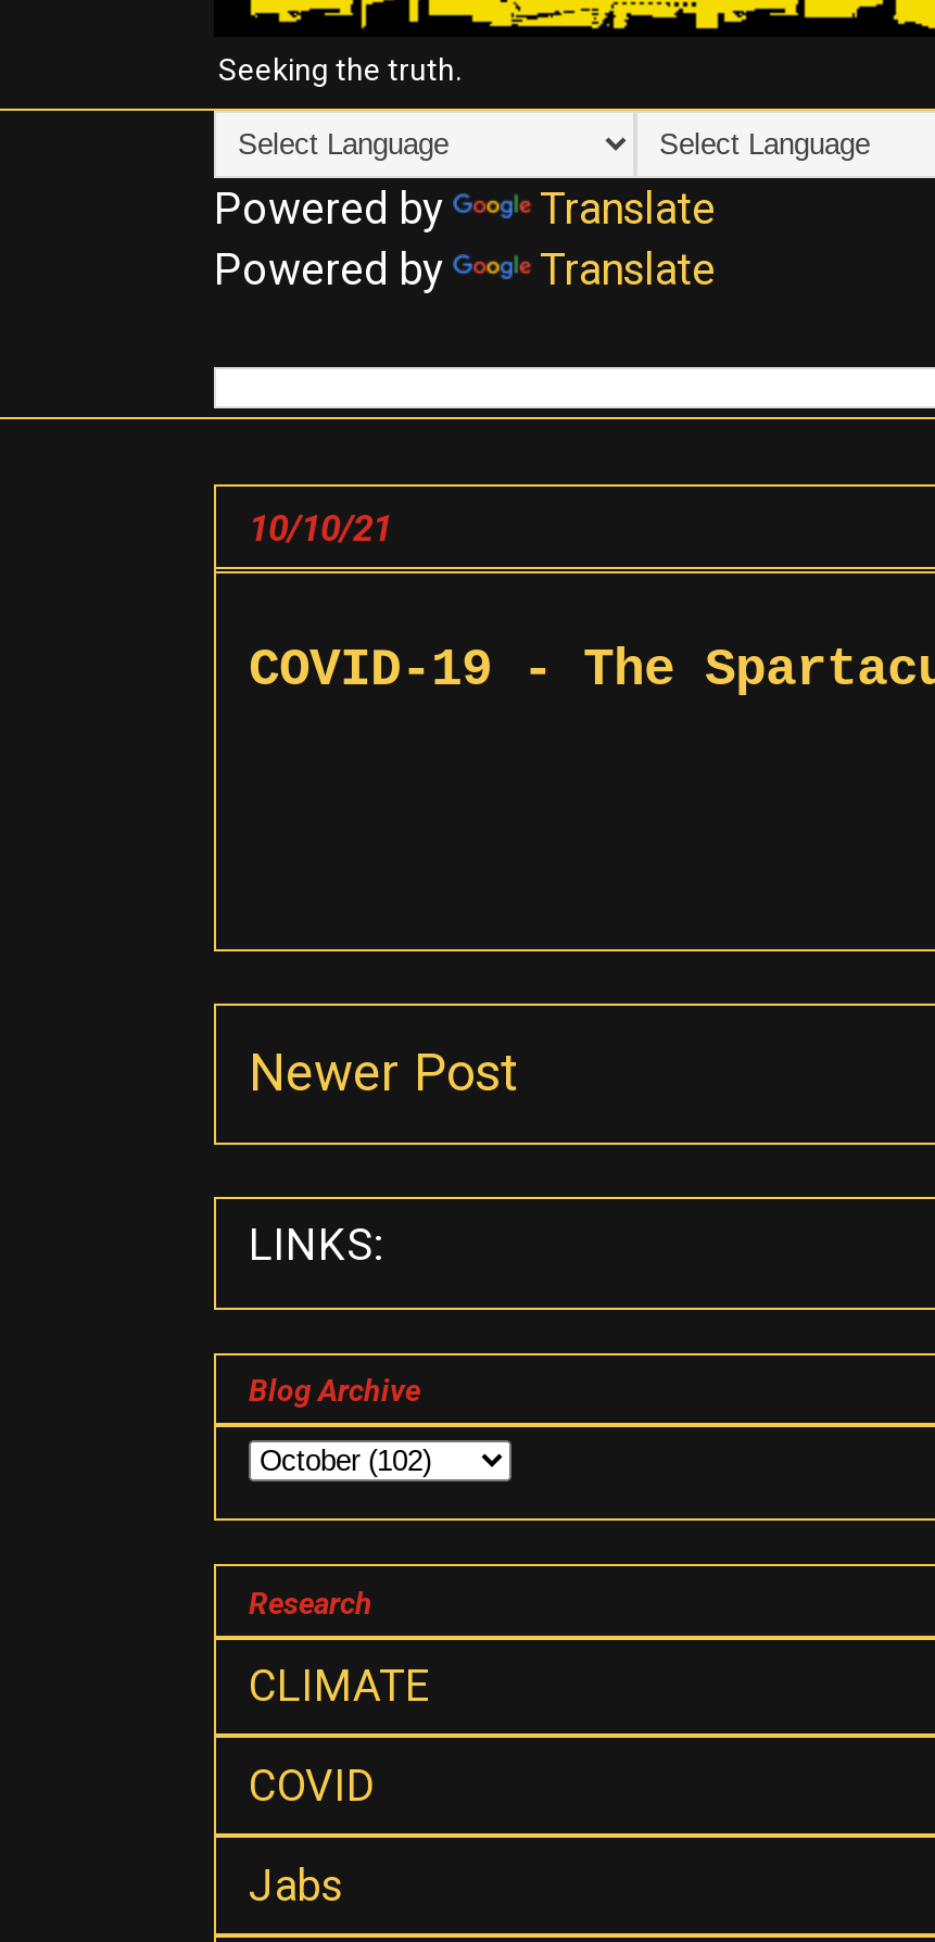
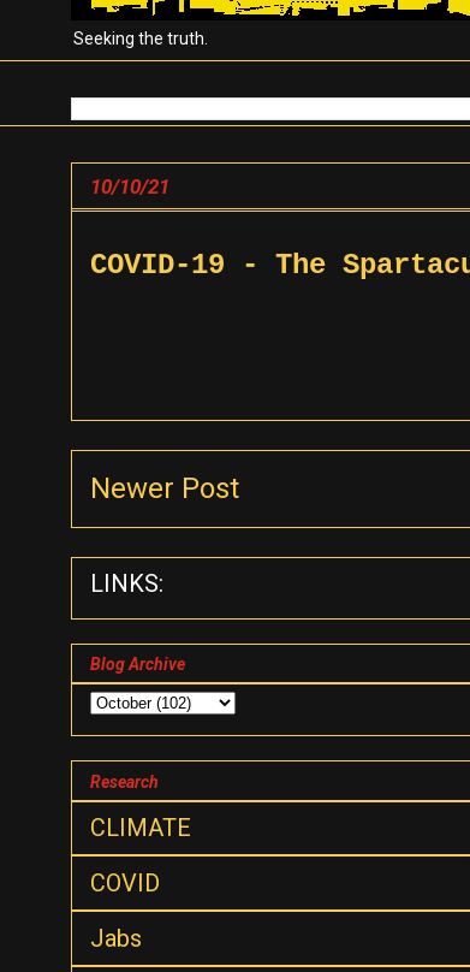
[214,182,716,295] Powered by | Translate | Powered by | Translate -> none

